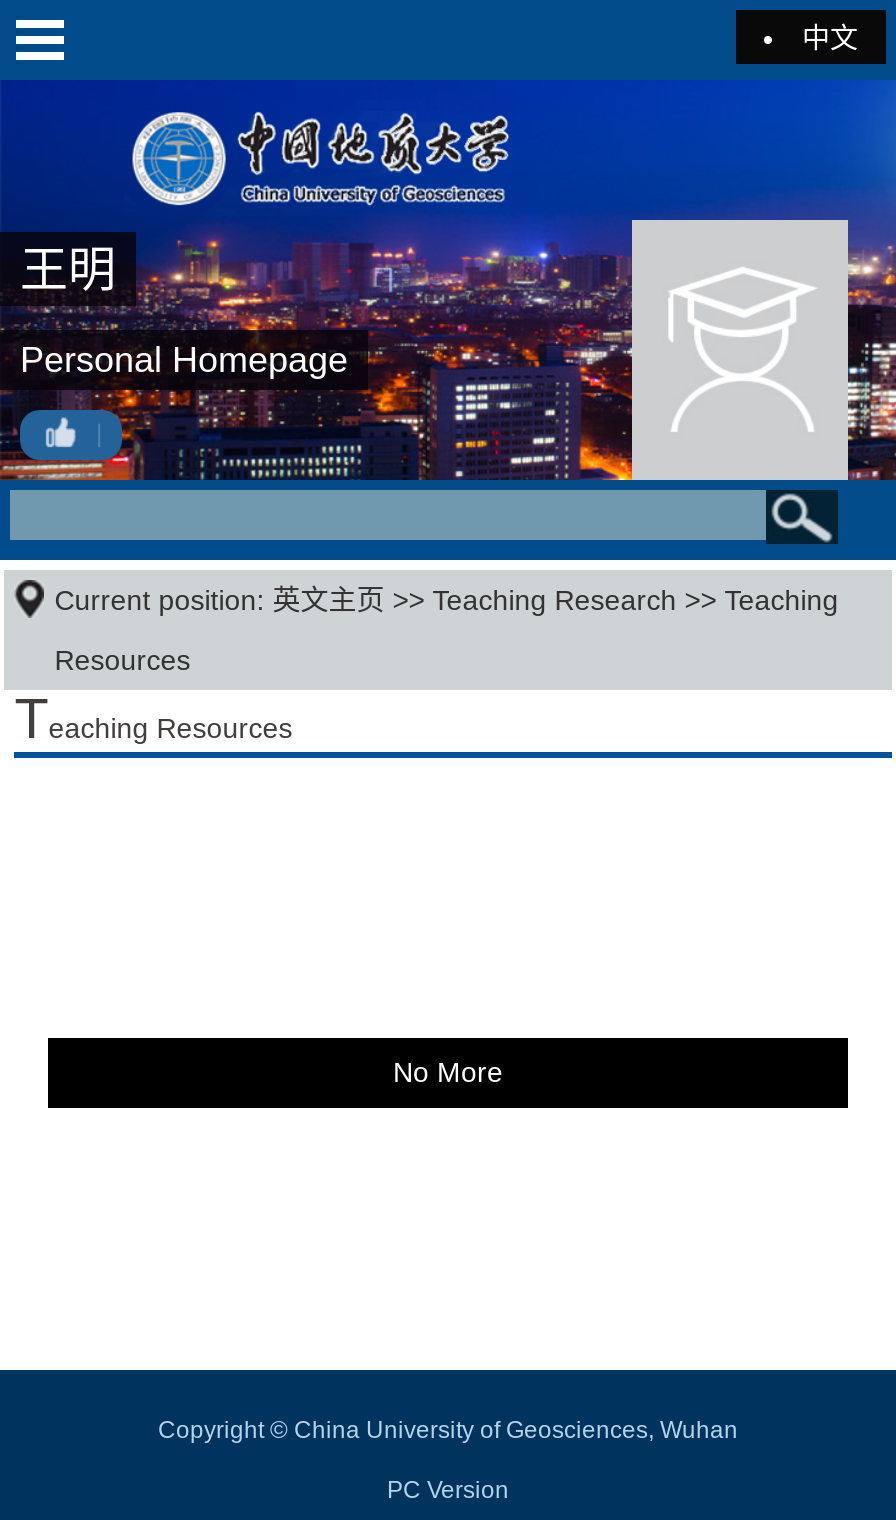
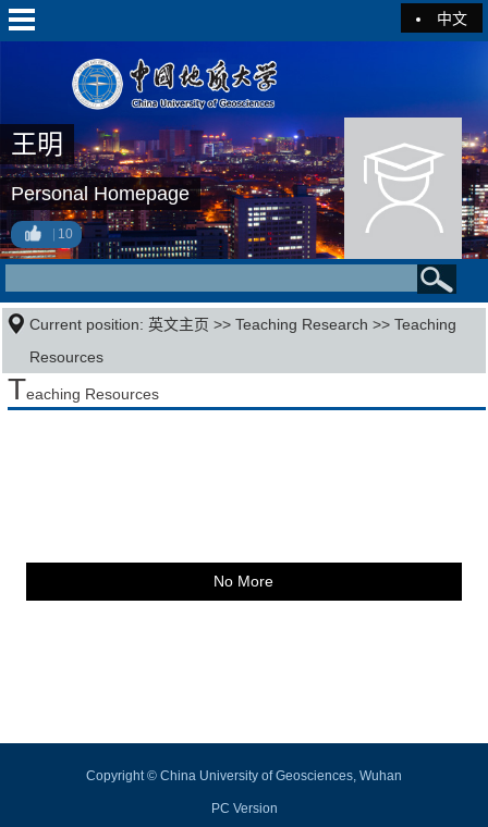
none -> [58,226,73,242] 10

